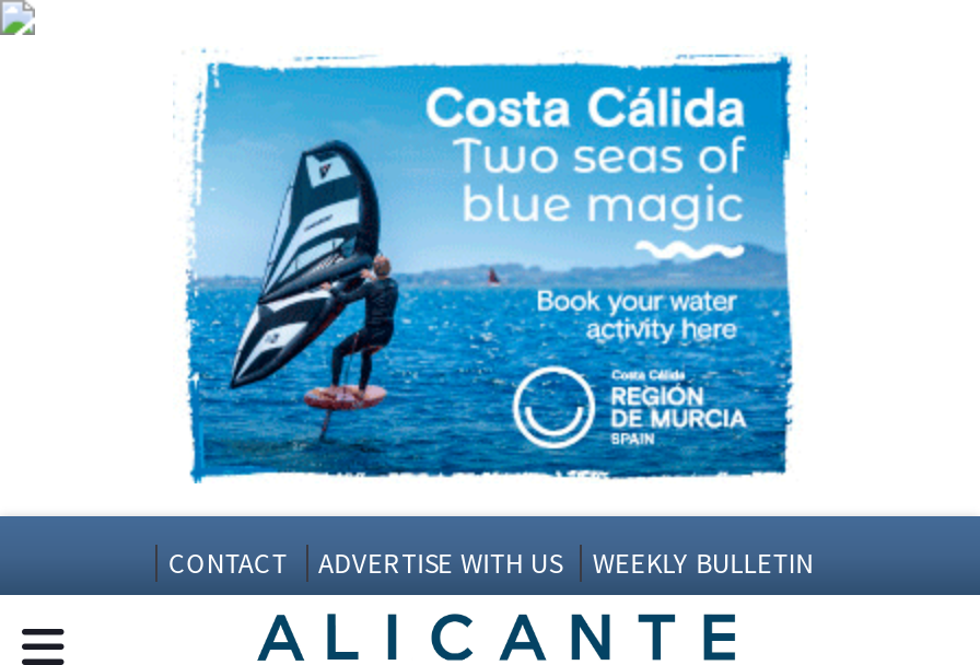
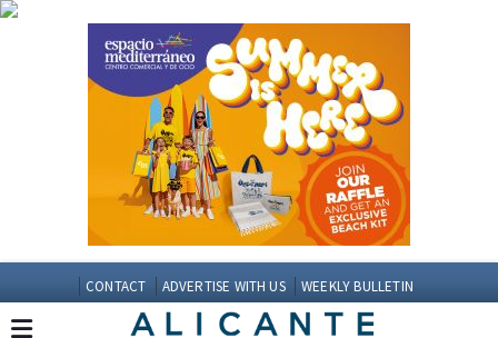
[173,46,807,486] [image] -> [87,22,411,247] [image]

